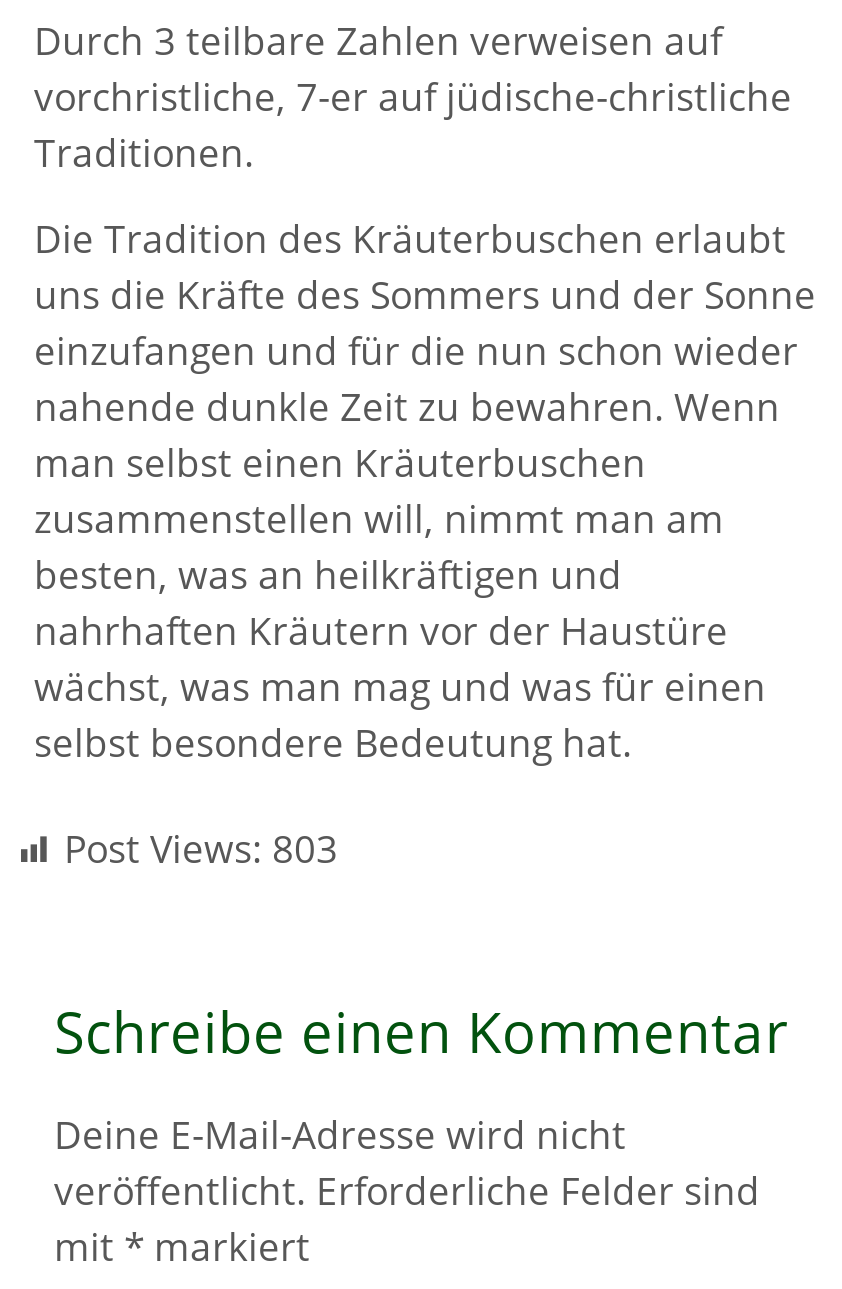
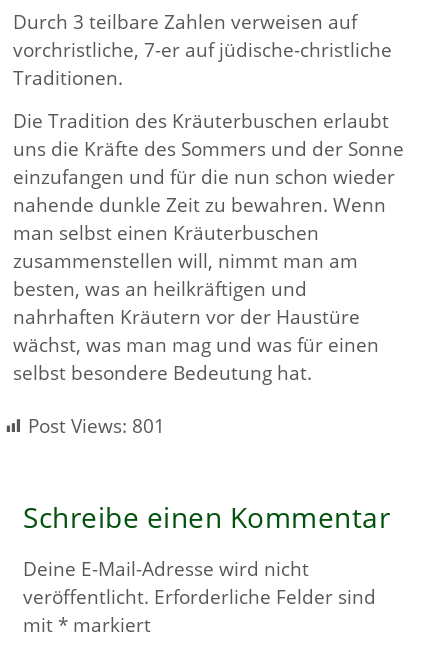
[64,823,338,875] Post Views: 803 -> [28,413,165,439] Post Views: 801

